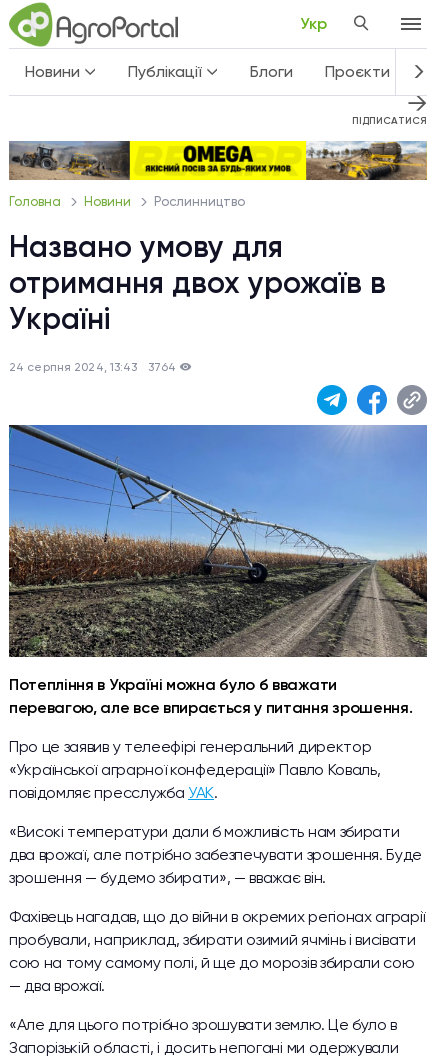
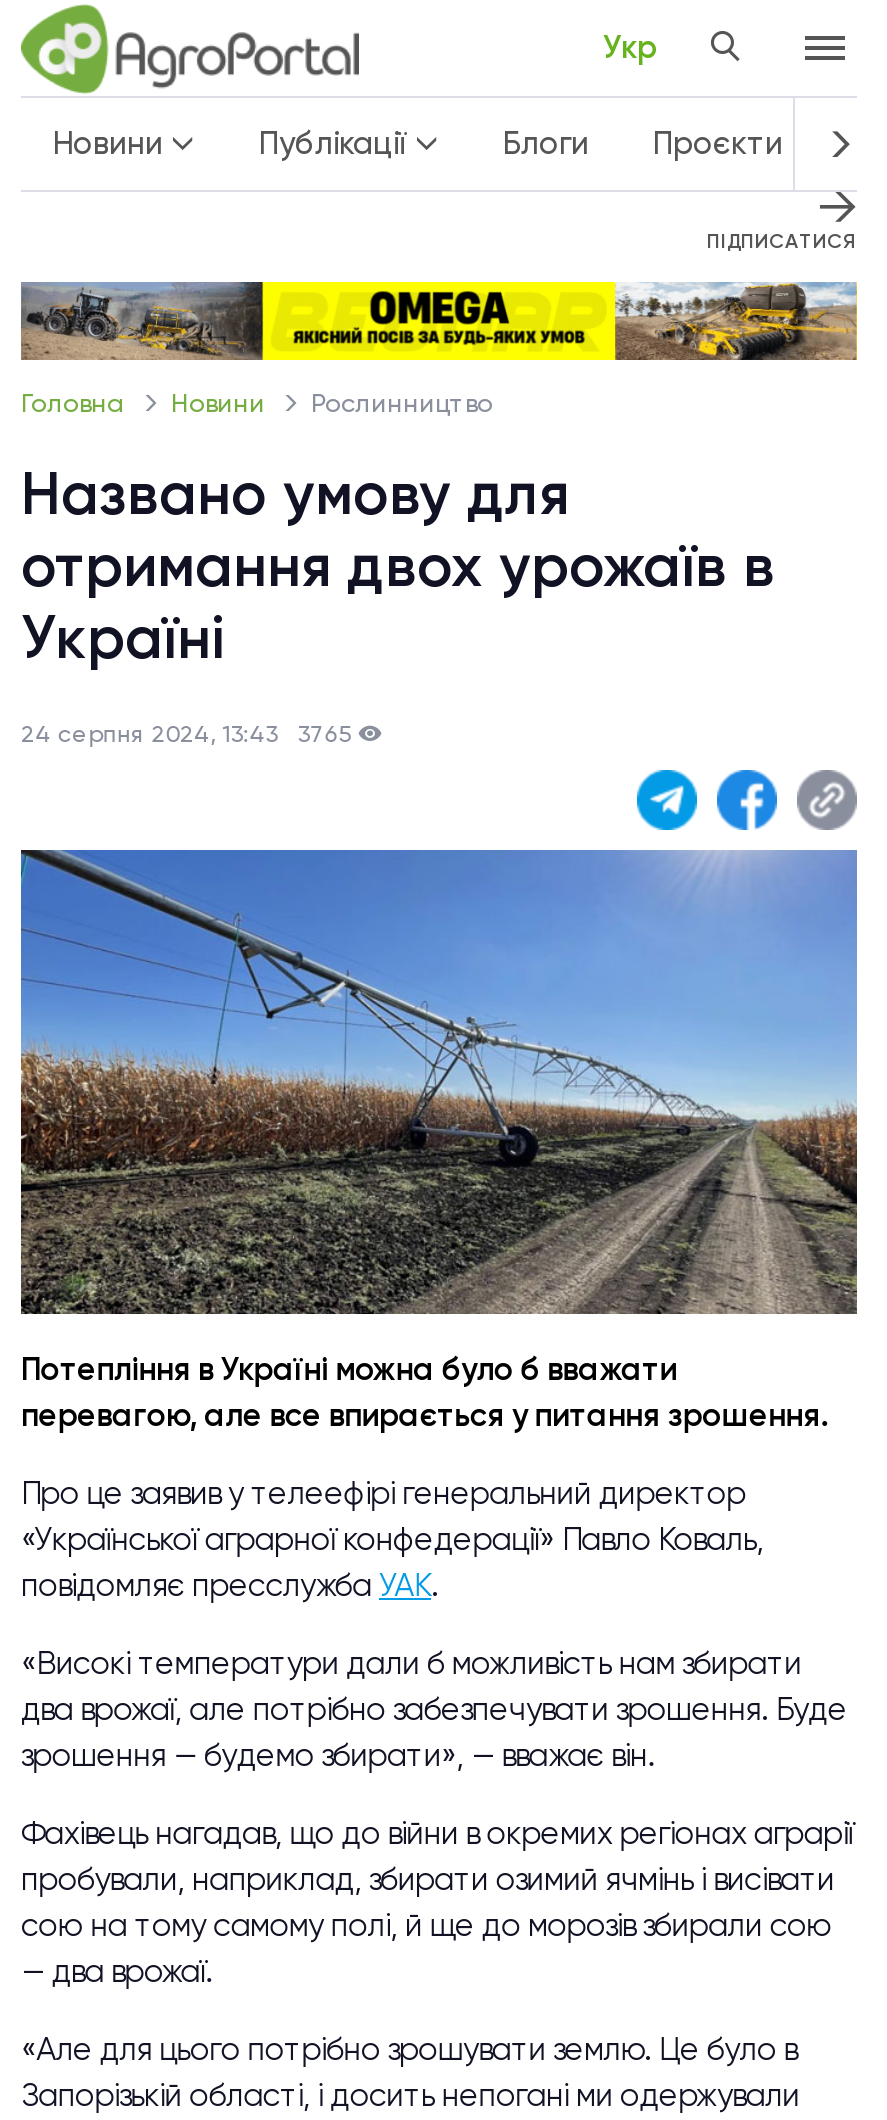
[9,360,176,374] 24 серпня 2024, 13:43 3764 -> [21,721,351,749] 24 серпня 2024, 13:43 3765

